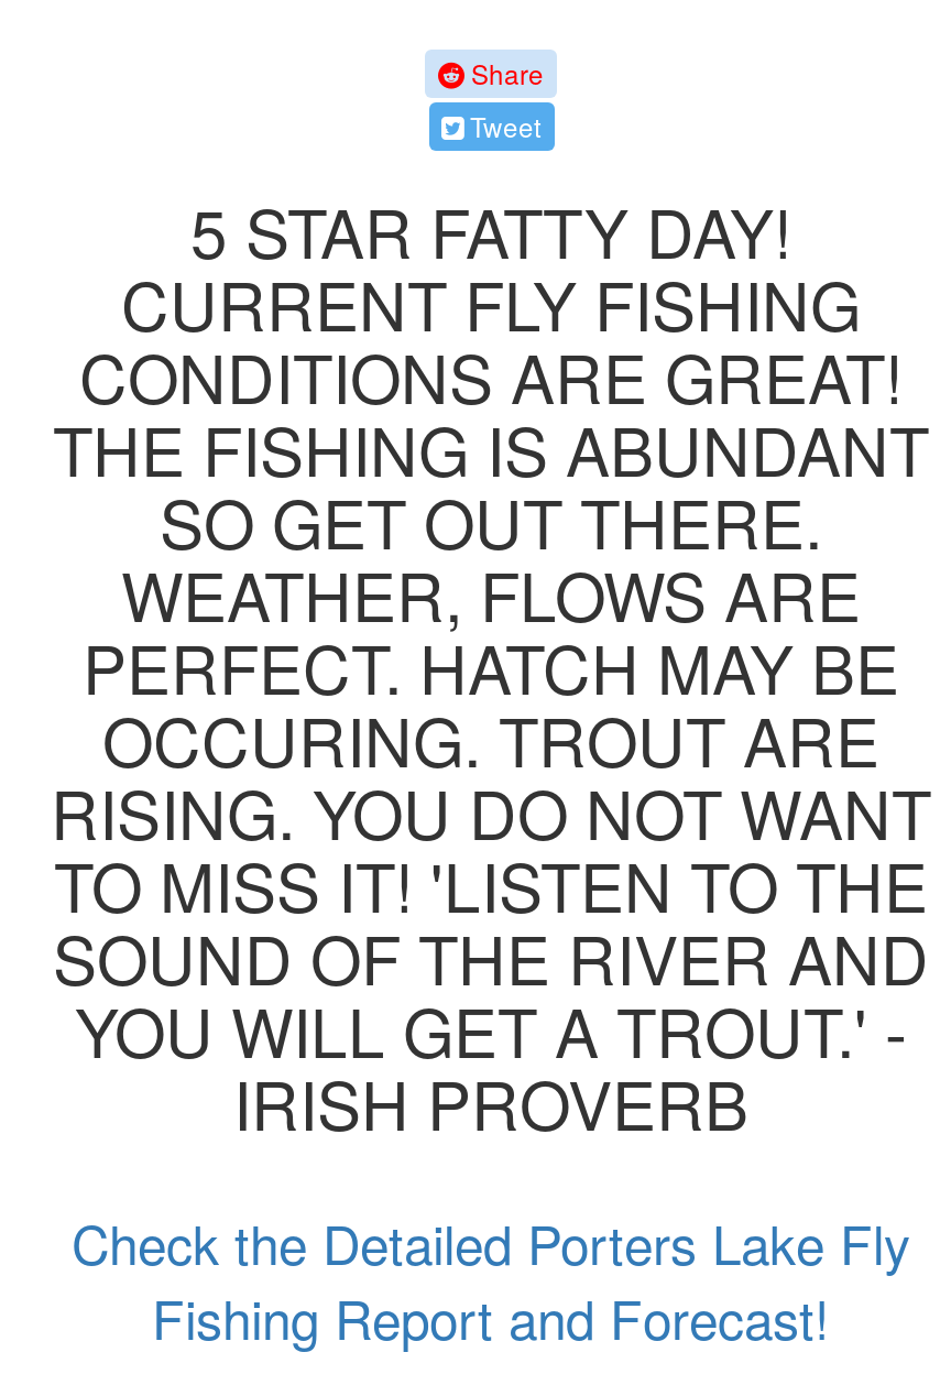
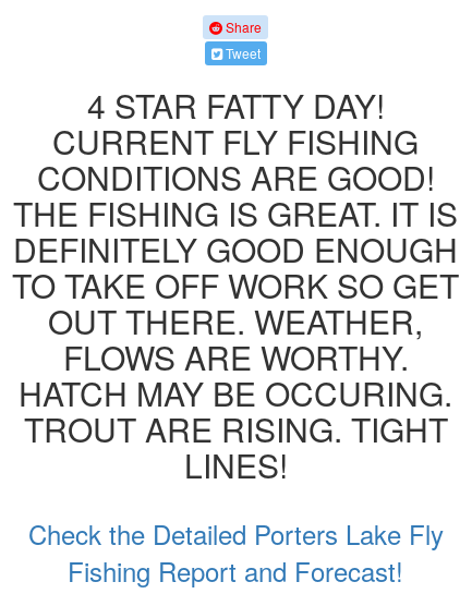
[190,183,791,278] 5 STAR FATTY DAY! -> [87,81,384,128] 4 STAR FATTY DAY!
[51,329,931,1150] CONDITIONS ARE GREAT! | THE FISHING IS ABUNDANT | SO GET OUT THERE. | WEATHER, FLOWS ARE | PERFECT. HATCH MAY BE | OCCURING. TROUT ARE | RISING. YOU DO NOT WANT | TO MISS IT! 'LISTEN TO THE | SOUND OF THE RIVER AND | YOU WILL GET A TROUT.' - | IRISH PROVERB -> [12,153,459,488] CONDITIONS ARE GOOD! | THE FISHING IS GREAT. IT IS | DEFINITELY GOOD ENOUGH | TO TAKE OFF WORK SO GET | OUT THERE. WEATHER, | FLOWS ARE WORTHY. | HATCH MAY BE OCCURING. | TROUT ARE RISING. TIGHT | LINES!

